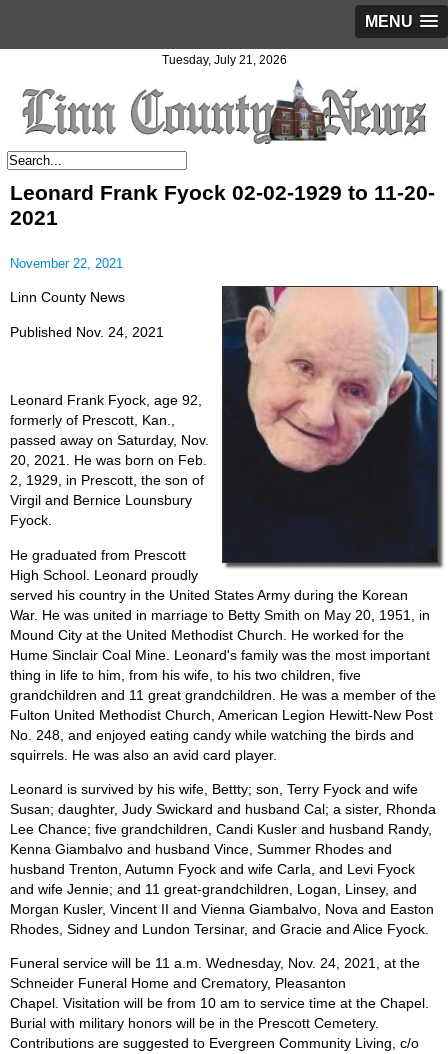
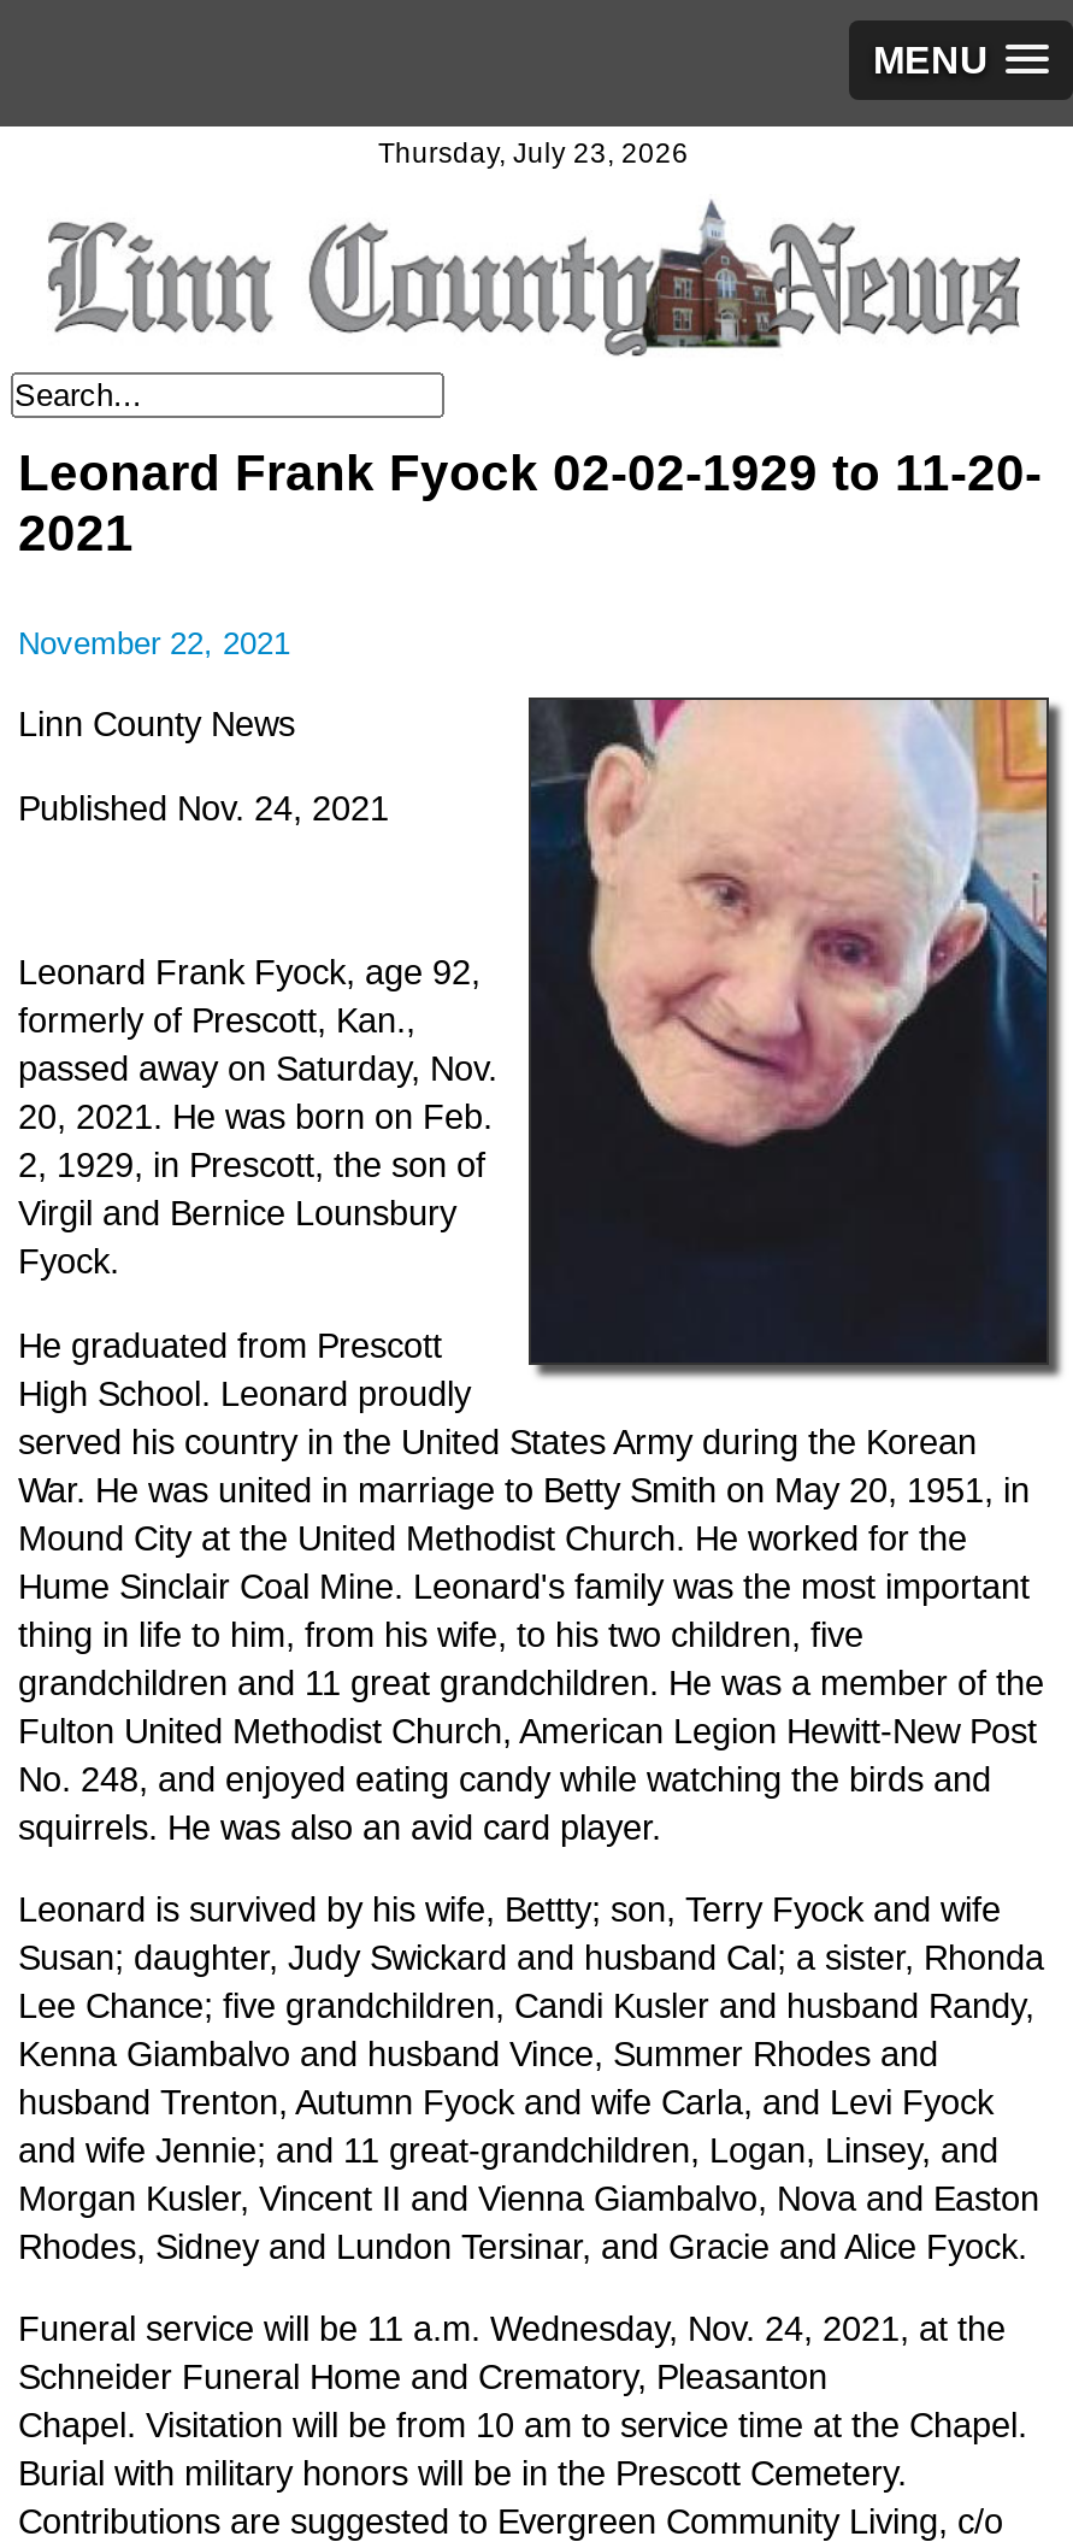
[161,53,286,66] Tuesday, July 21, 2026 -> [378,136,689,167] Thursday, July 23, 2026

